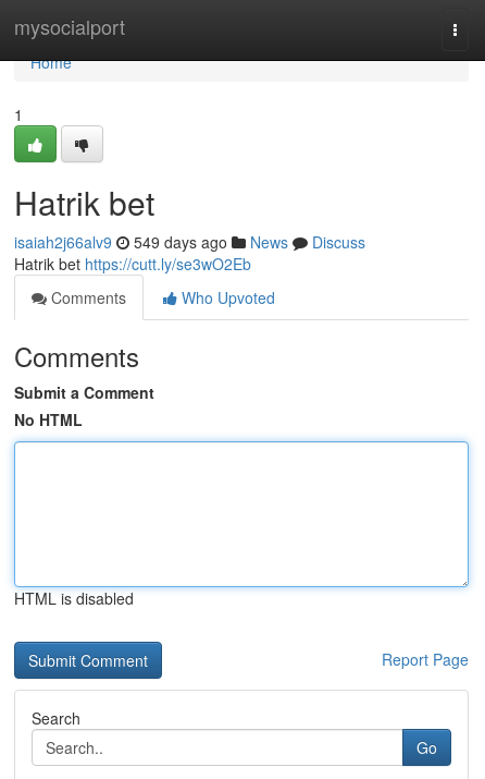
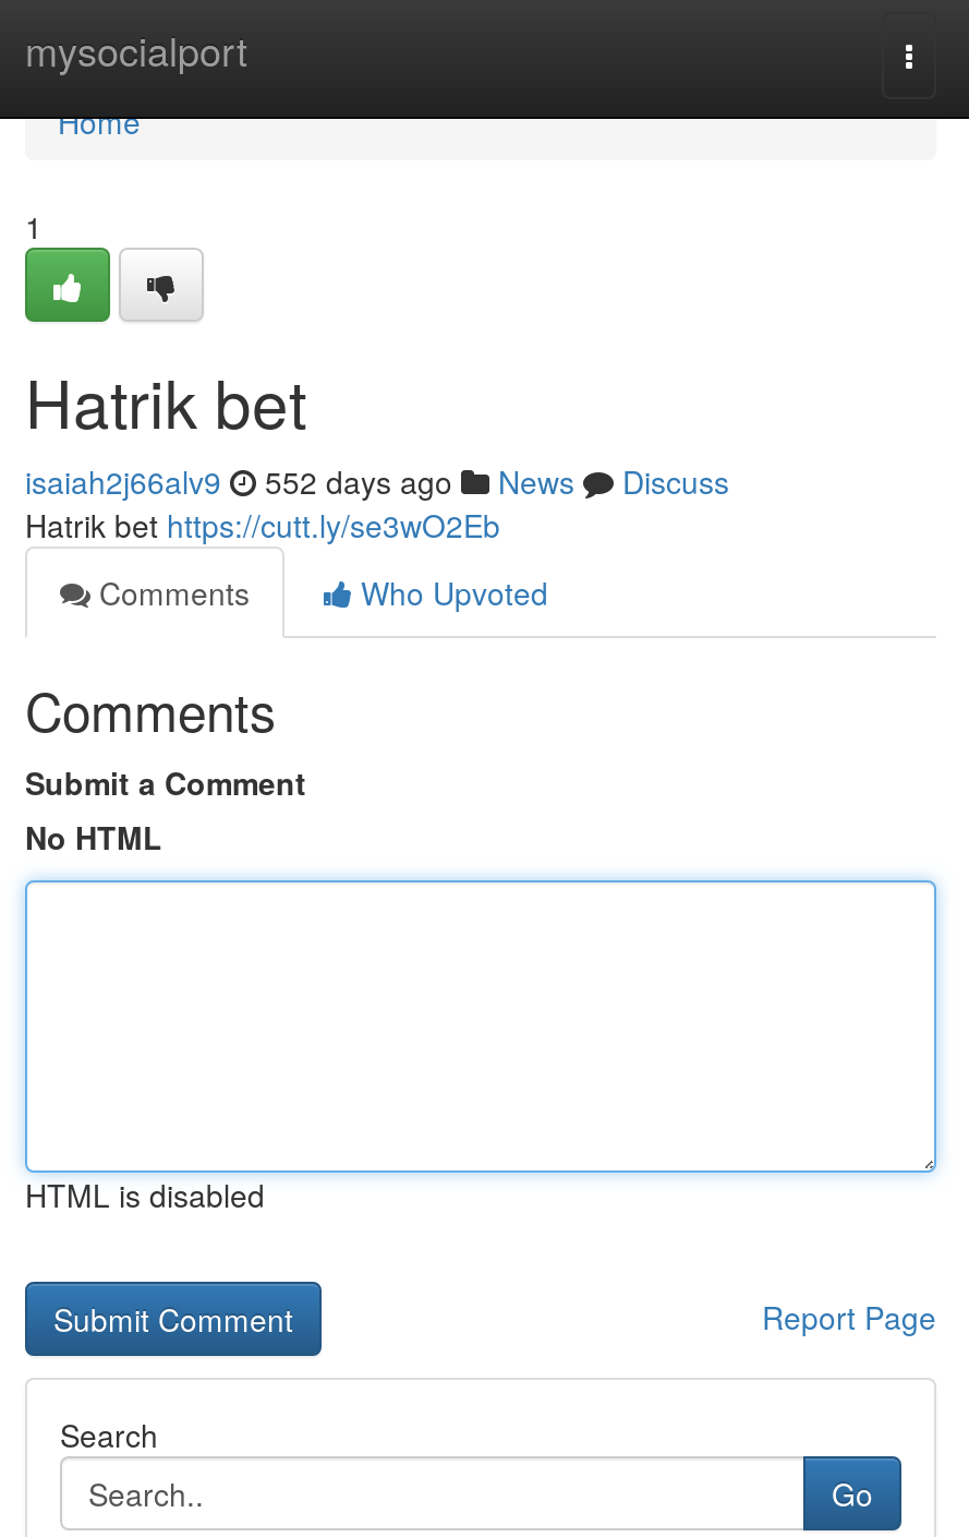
[14,231,365,253] isaiah2j66alv9 549 days ago News Discuss -> [25,459,729,503] isaiah2j66alv9 552 days ago News Discuss

